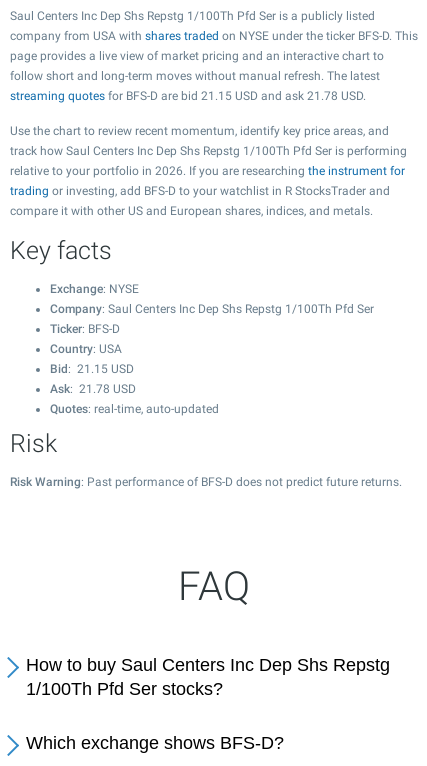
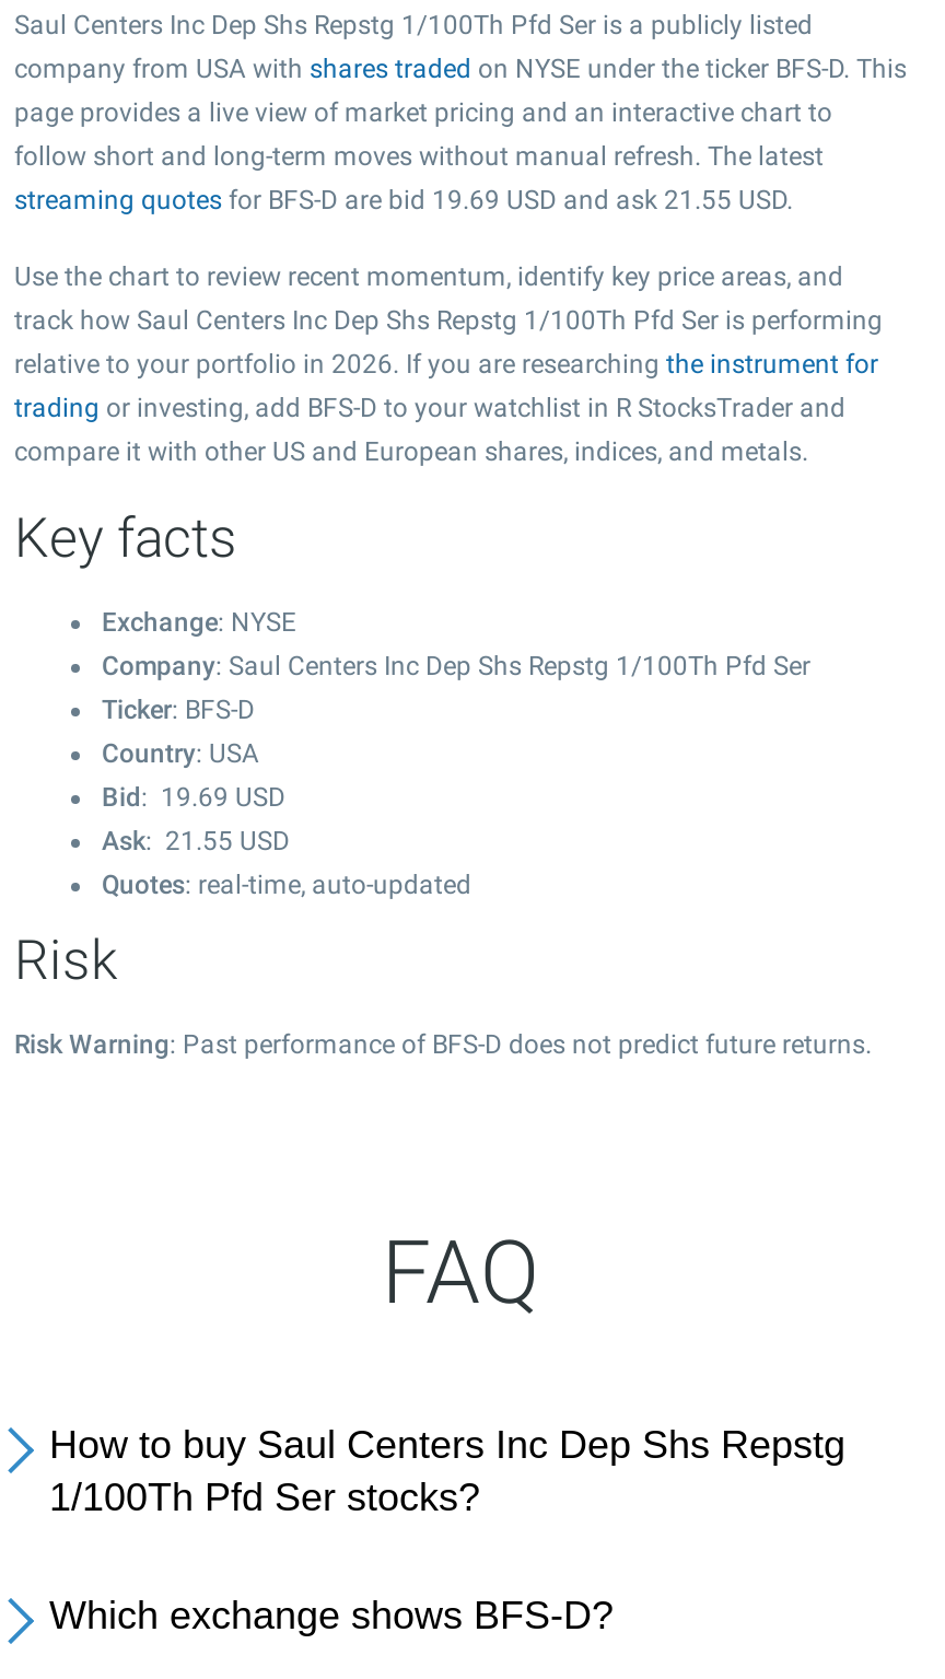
[10,89,366,103] streaming quotes for BFS-D are bid 21.15 USD and ask 21.78 USD. -> [14,185,793,215] streaming quotes for BFS-D are bid 19.69 USD and ask 21.55 USD.
[50,362,134,376] Bid: 21.15 USD -> [102,782,285,813] Bid: 19.69 USD
[50,382,136,396] Ask: 21.78 USD -> [102,826,290,856] Ask: 21.55 USD

